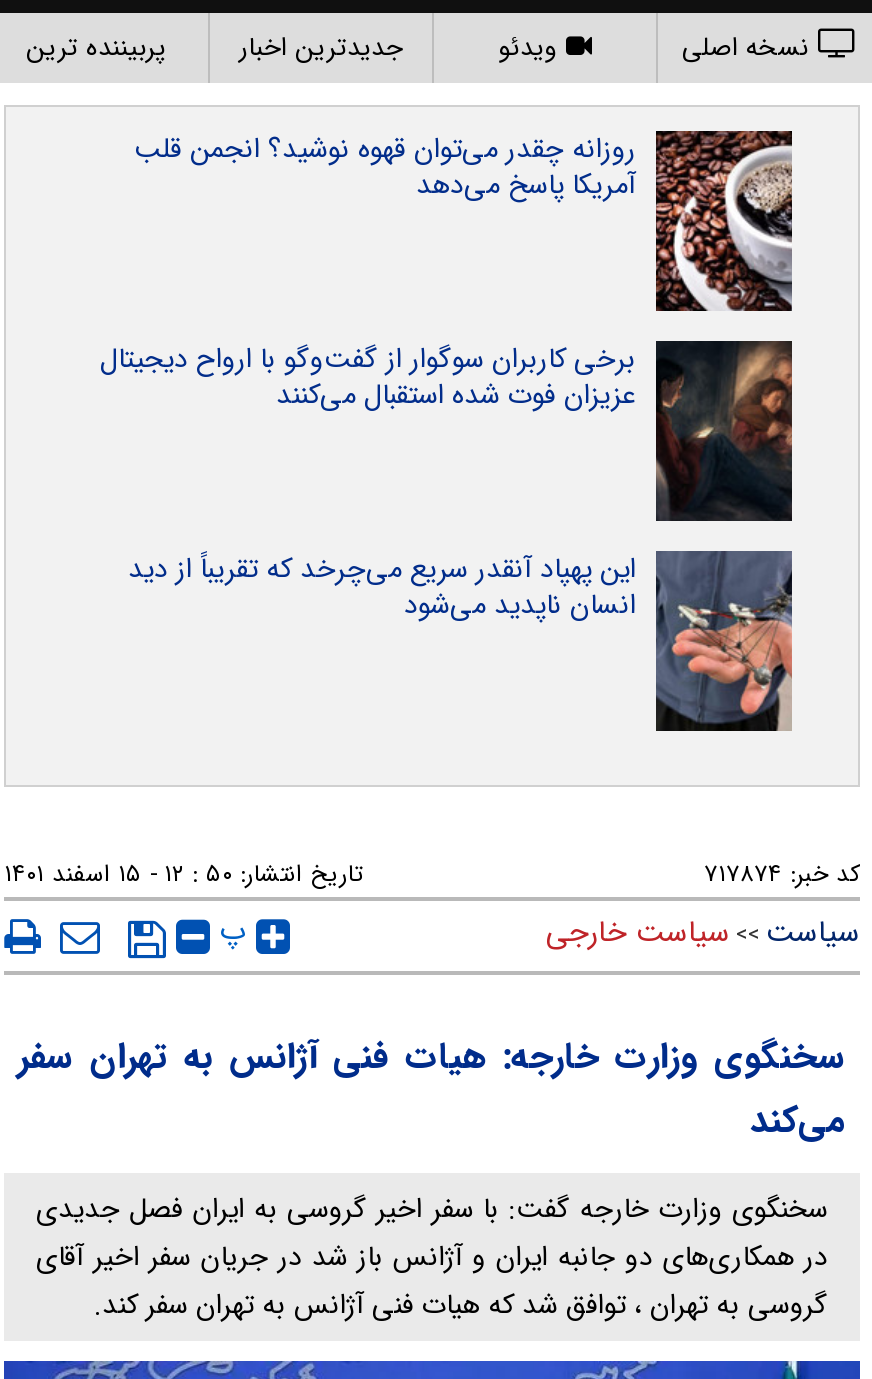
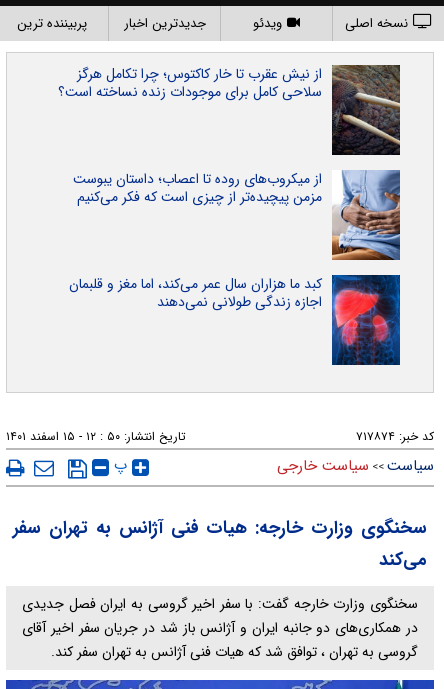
[134,127,792,311] [image] | روزانه چقدر می‌توان قهوه نوشید؟ انجمن قلب | آمریکا پاسخ می‌دهد -> [58,63,400,156] [image] | از نیش عقرب تا خار کاکتوس؛ چرا تکامل هرگز | سلاحی کامل برای موجودات زنده نساخته است؟
[100,337,794,523] [image] | برخی کاربران سوگوار از گفت‌وگو با ارواح دیجیتال | عزیزان فوت شده استقبال می‌کنند -> [73,168,401,261] [image] | از میکروب‌های روده تا اعصاب؛ داستان یبوست | مزمن پیچیده‌تر از چیزی است که فکر می‌کنیم
[128,547,794,731] [image] | این پهپاد آنقدر سریع می‌چرخد که تقریباً از دید | انسان ناپدید می‌شود -> [69,273,401,366] [image] | کبد ما هزاران سال عمر می‌کند، اما مغز و قلبمان | اجازه زندگی طولانی نمی‌دهند

